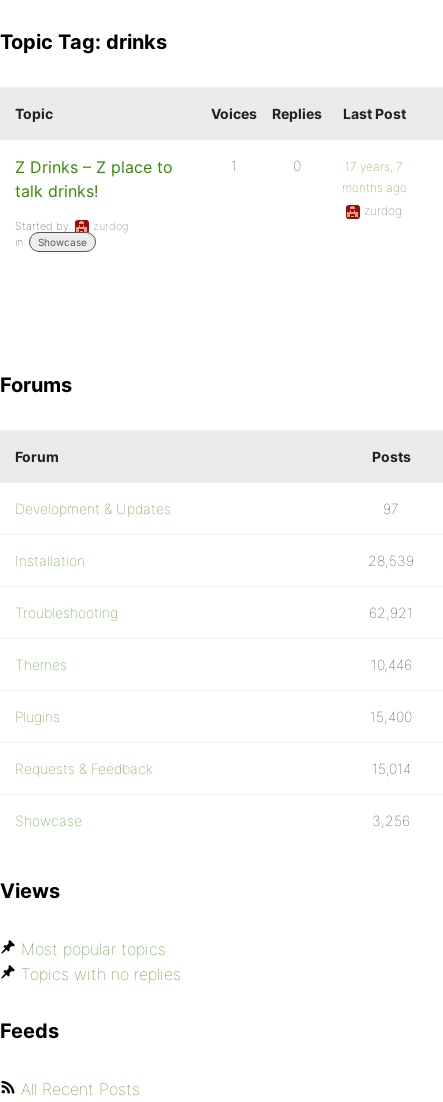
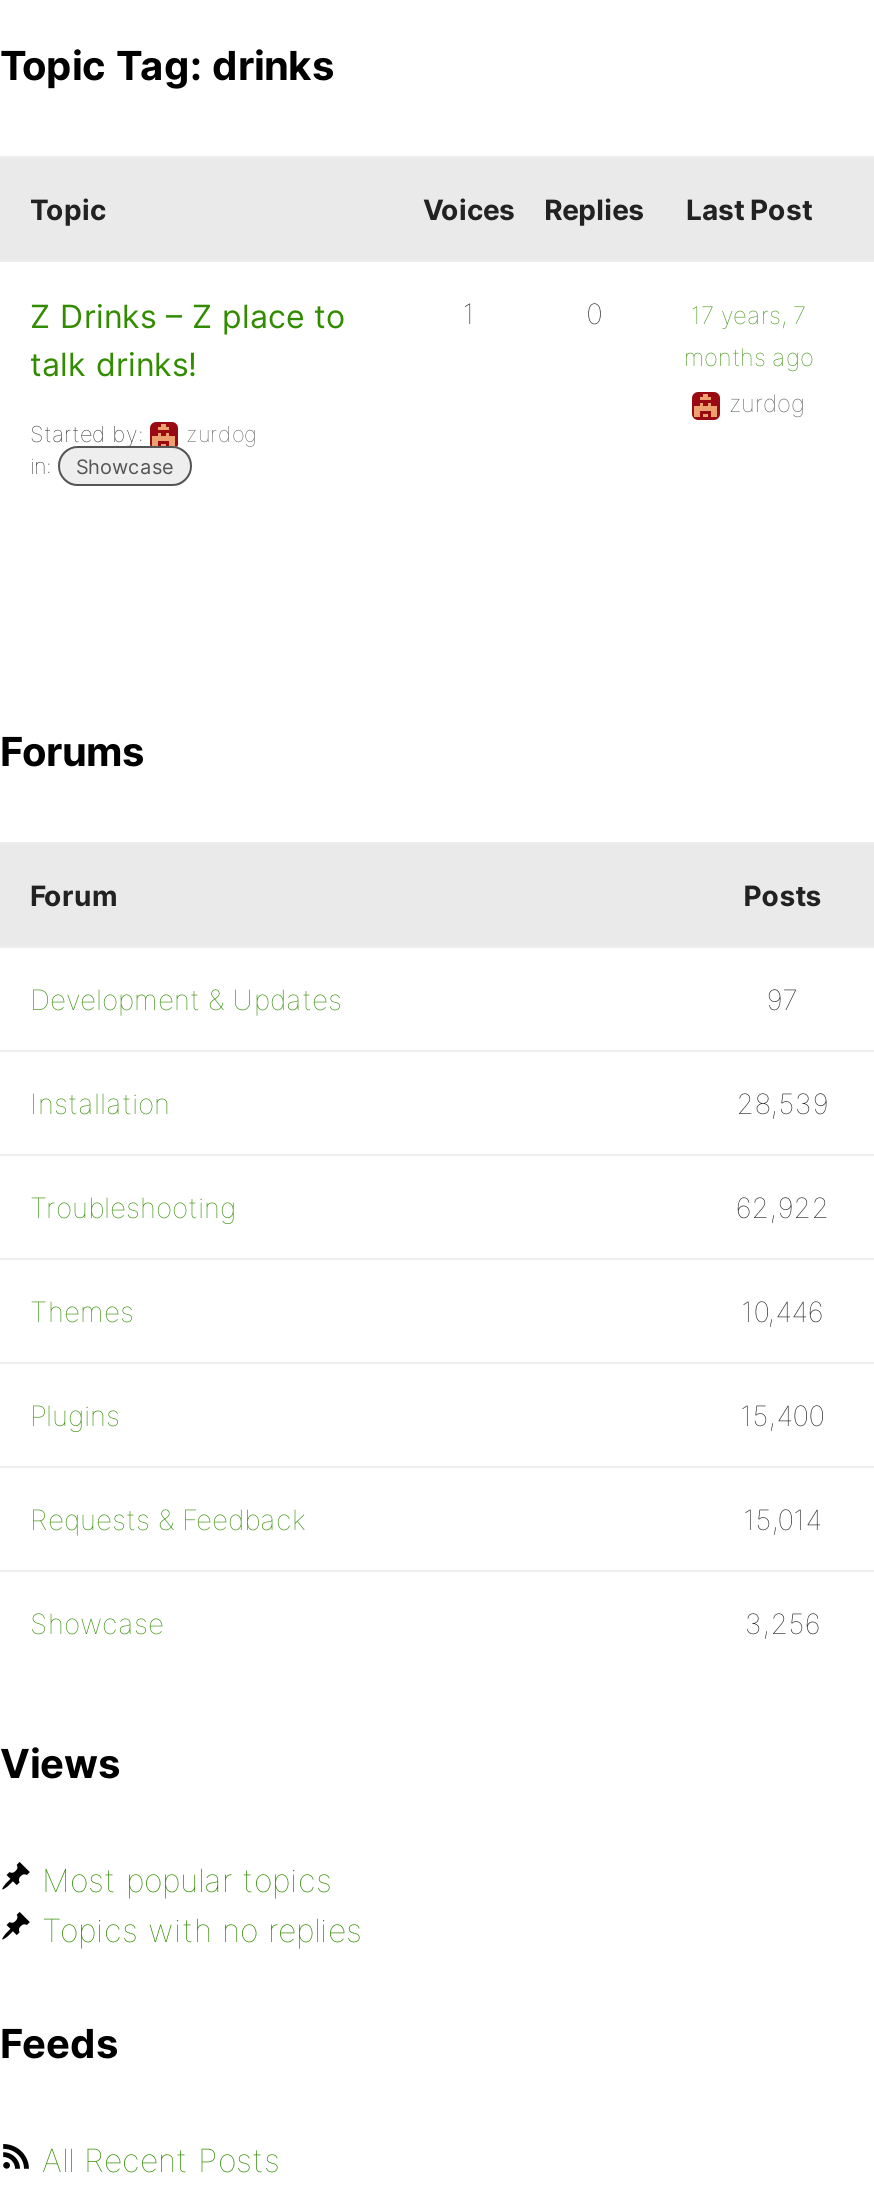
[369,604,413,621] 62,921 -> [735,1190,829,1224] 62,922

